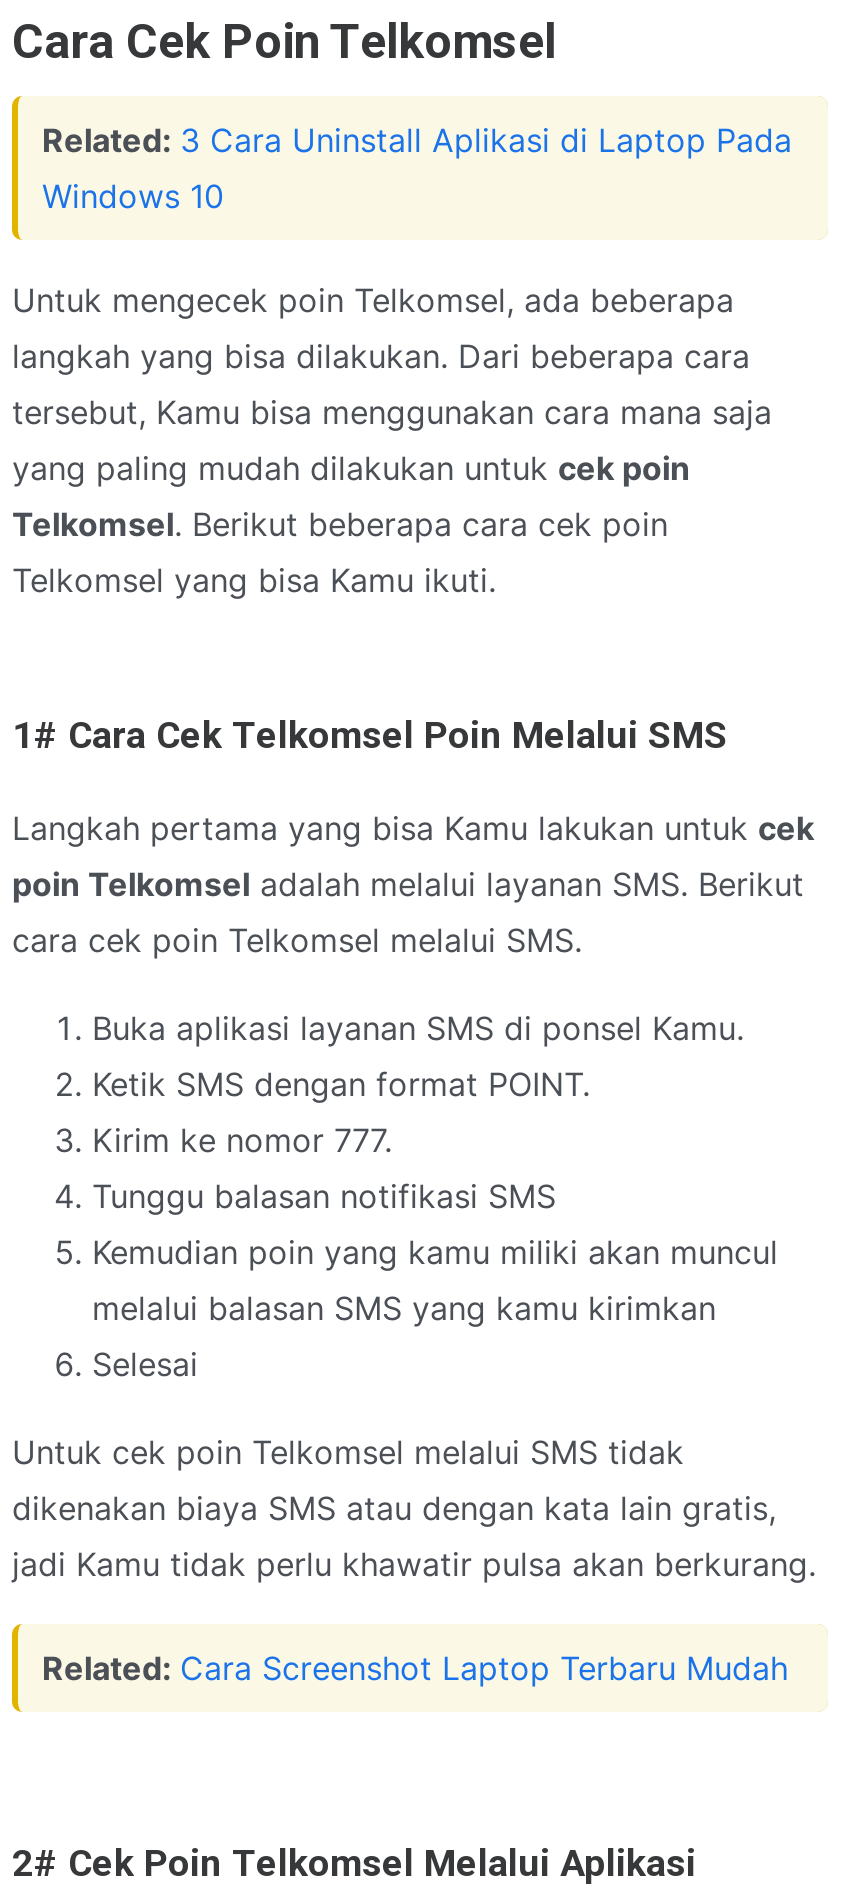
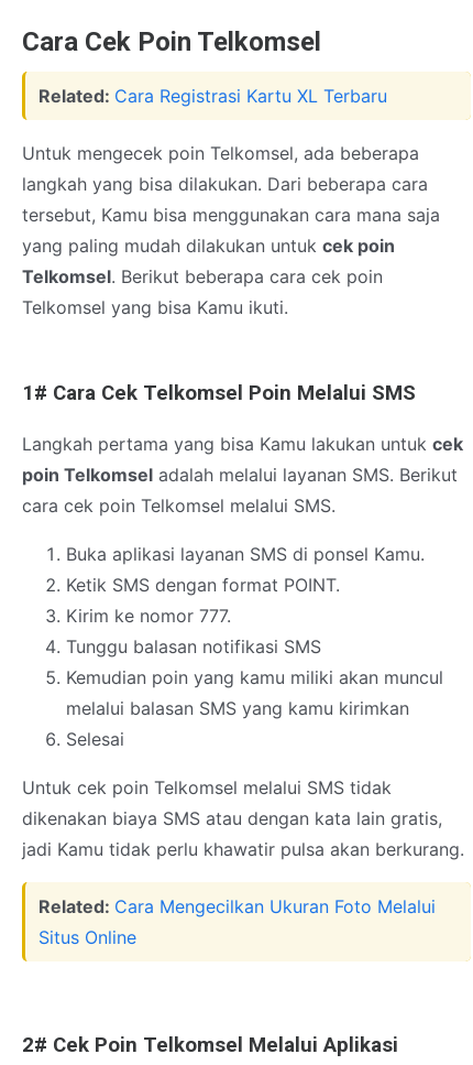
[42,120,792,216] Related: 3 Cara Uninstall Aplikasi di Laptop Pada | Windows 10 -> [38,85,387,107] Related: Cara Registrasi Kartu XL Terbaru
moved [12,280,816,1584] -> [22,142,464,860]: Untuk mengecek poin Telkomsel, ada beberapa | langkah yang bisa dilakukan. Dari beberapa cara | tersebut, Kamu bisa menggunakan cara mana saja | ... | dikenakan biaya SMS atau dengan kata lain gratis, | jadi Kamu tidak perlu khawatir pulsa akan berkurang.
[42,1648,788,1688] Related: Cara Screenshot Laptop Terbaru Mudah -> [38,895,436,948] Related: Cara Mengecilkan Ukuran Foto Melalui | Situs Online

